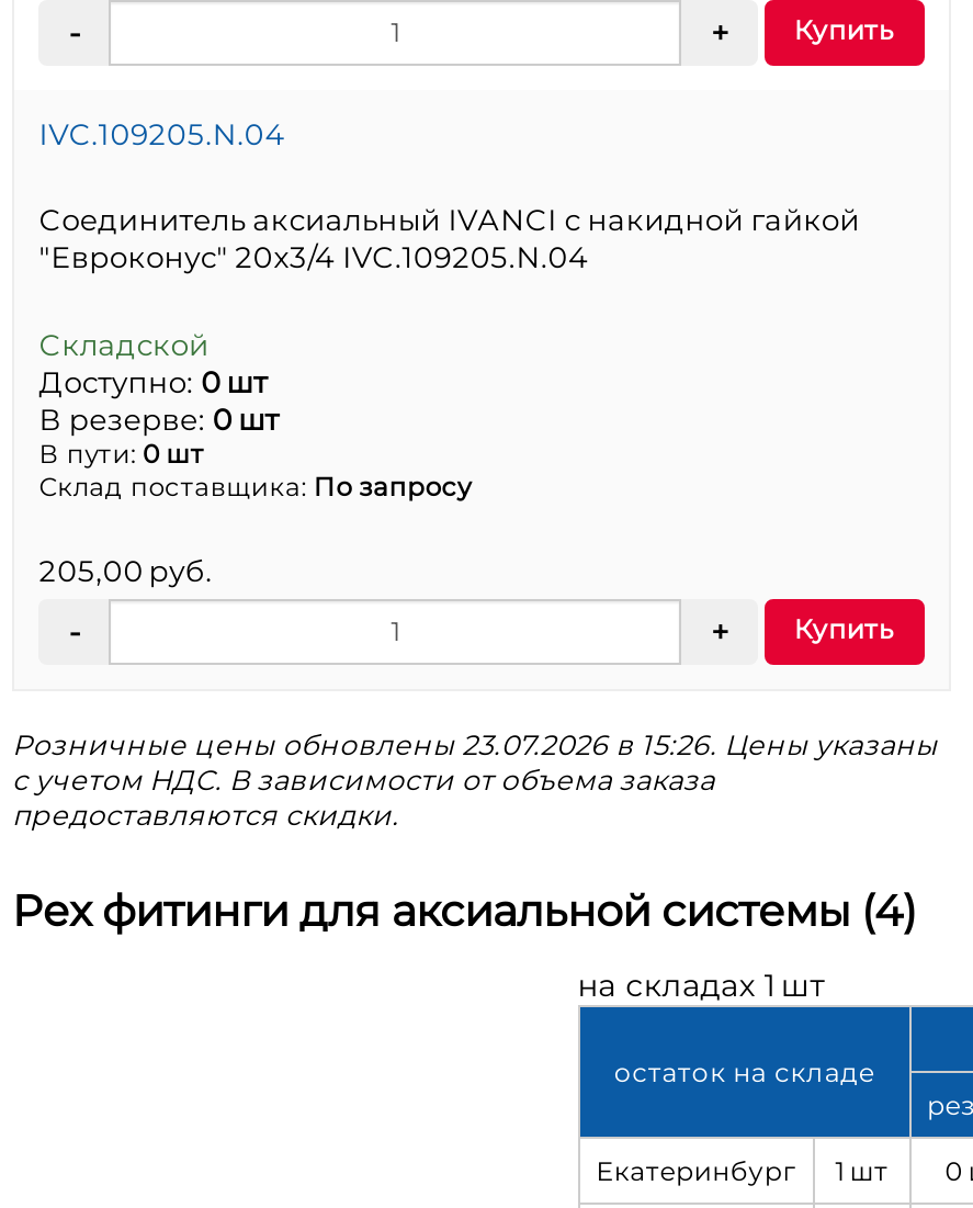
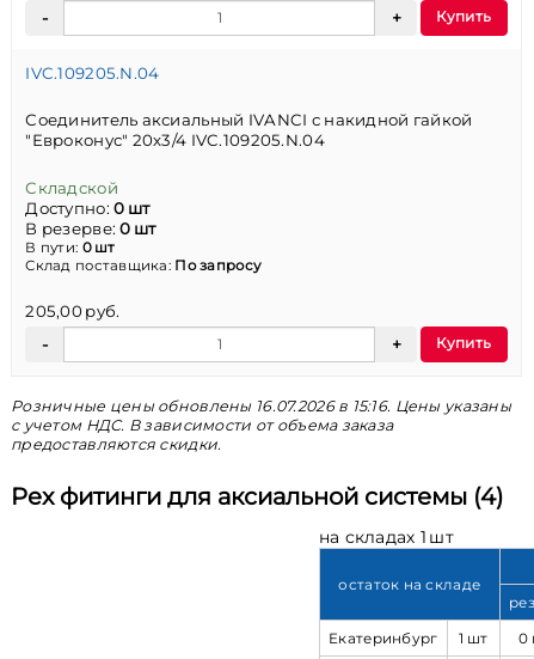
[12,729,938,762] Розничные цены обновлены 23.07.2026 в 15:26. Цены указаны -> [11,397,511,415] Розничные цены обновлены 16.07.2026 в 15:16. Цены указаны

